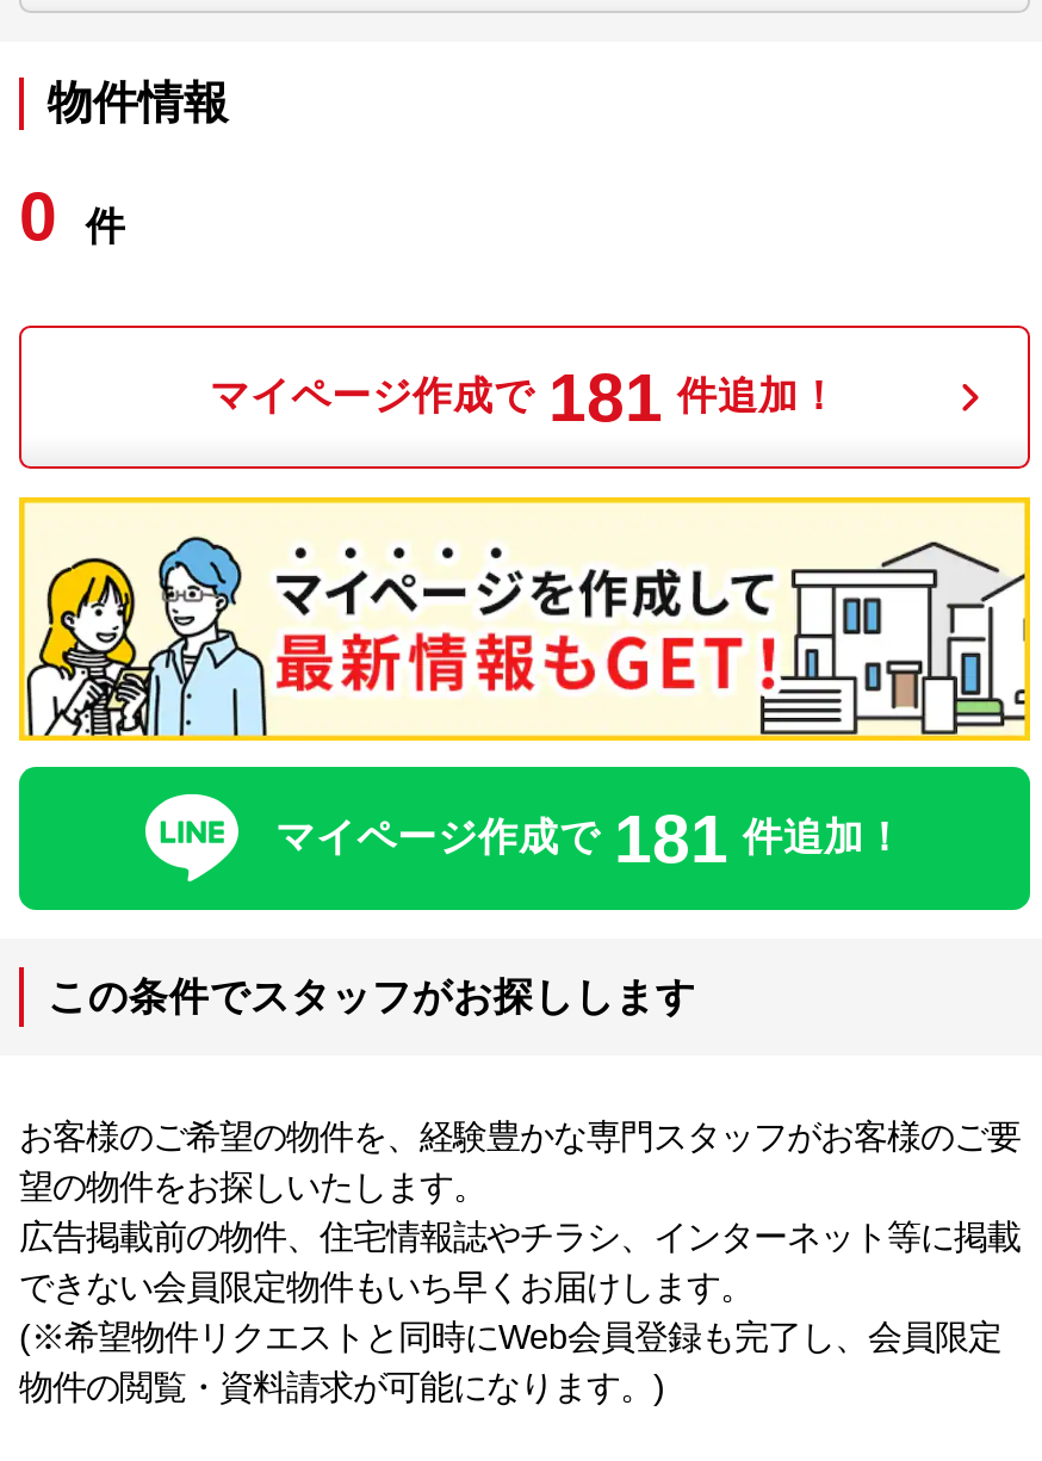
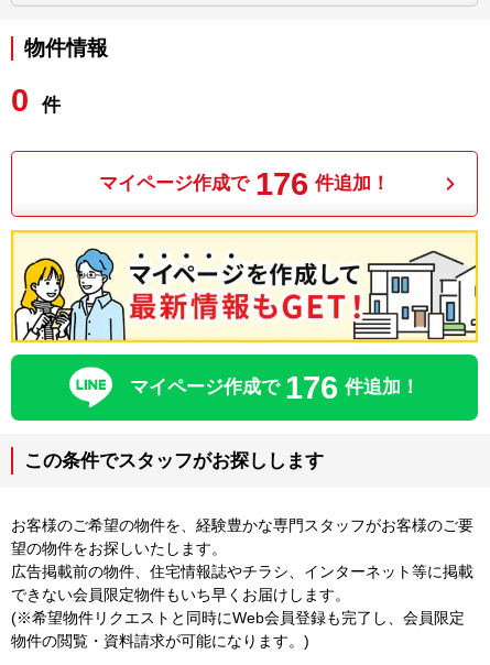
[210,358,839,435] マイページ作成で 181 件追加！ -> [99,166,390,201] マイページ作成で 176 件追加！
[275,801,905,877] マイページ作成で 181 件追加！ -> [129,370,420,405] マイページ作成で 176 件追加！

